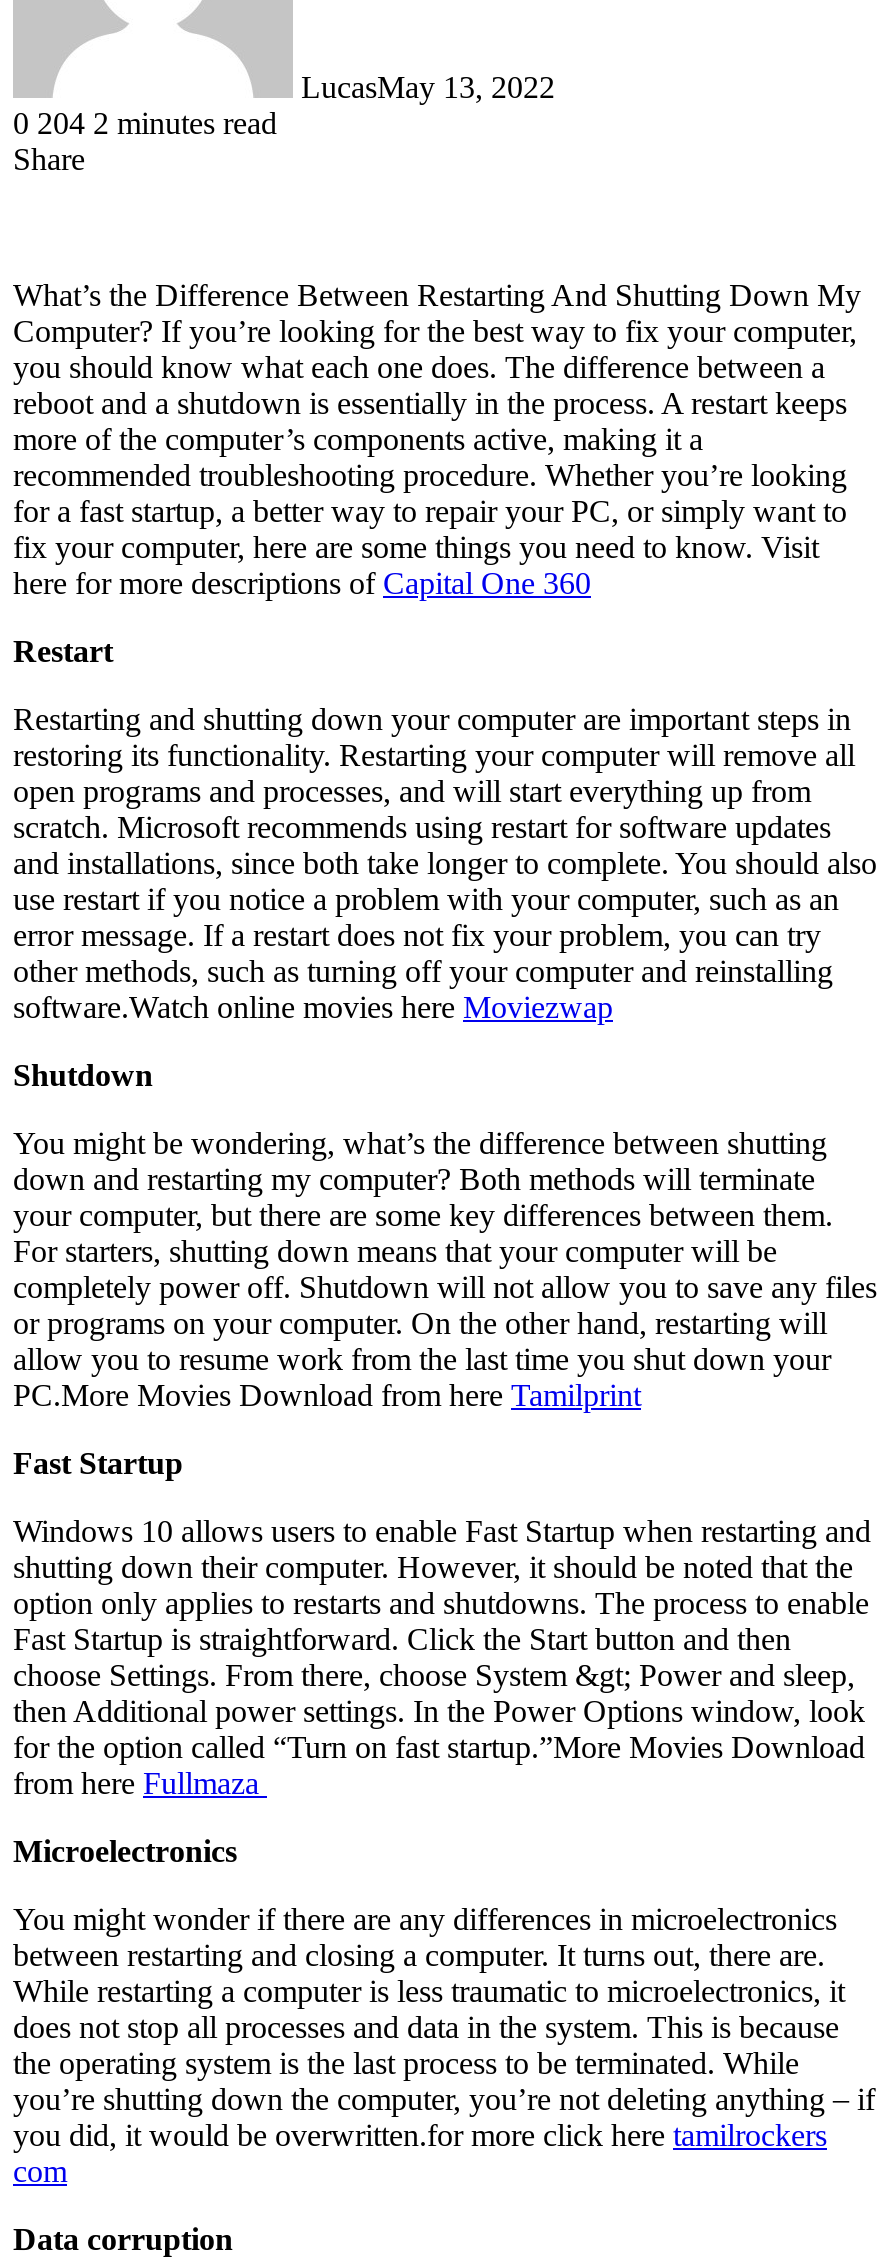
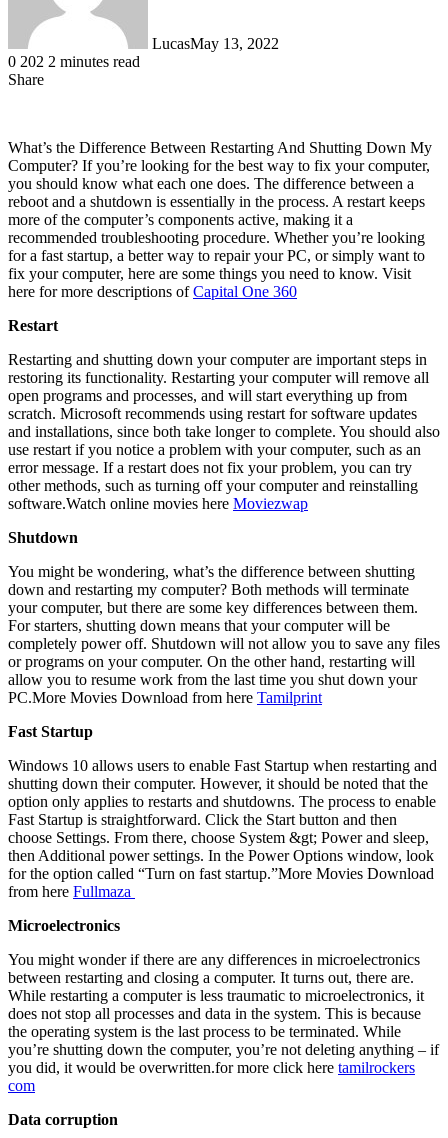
[13,106,277,140] 0 204 2 minutes read -> [8,53,140,70] 0 202 2 minutes read

